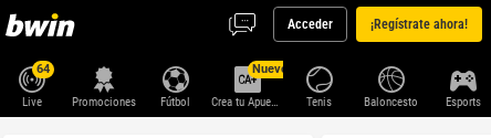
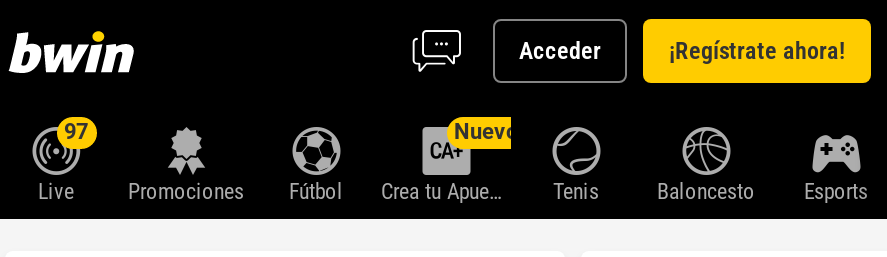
[36,62,49,76] 64 -> [64,119,88,145] 97

